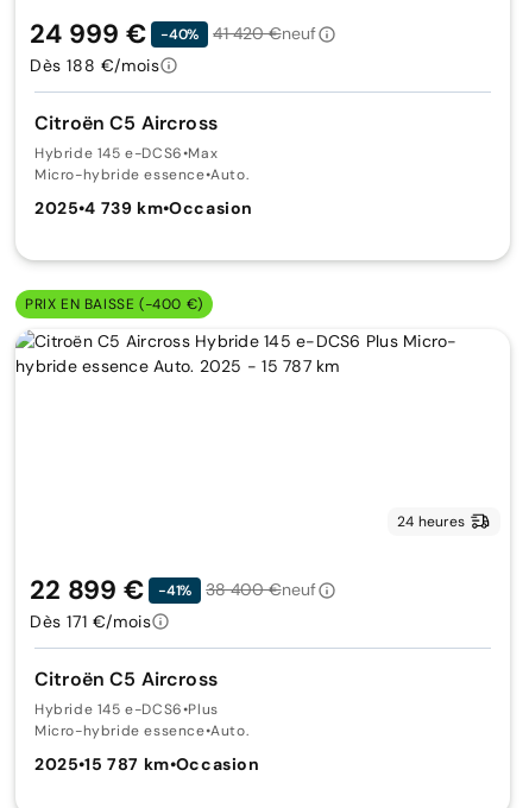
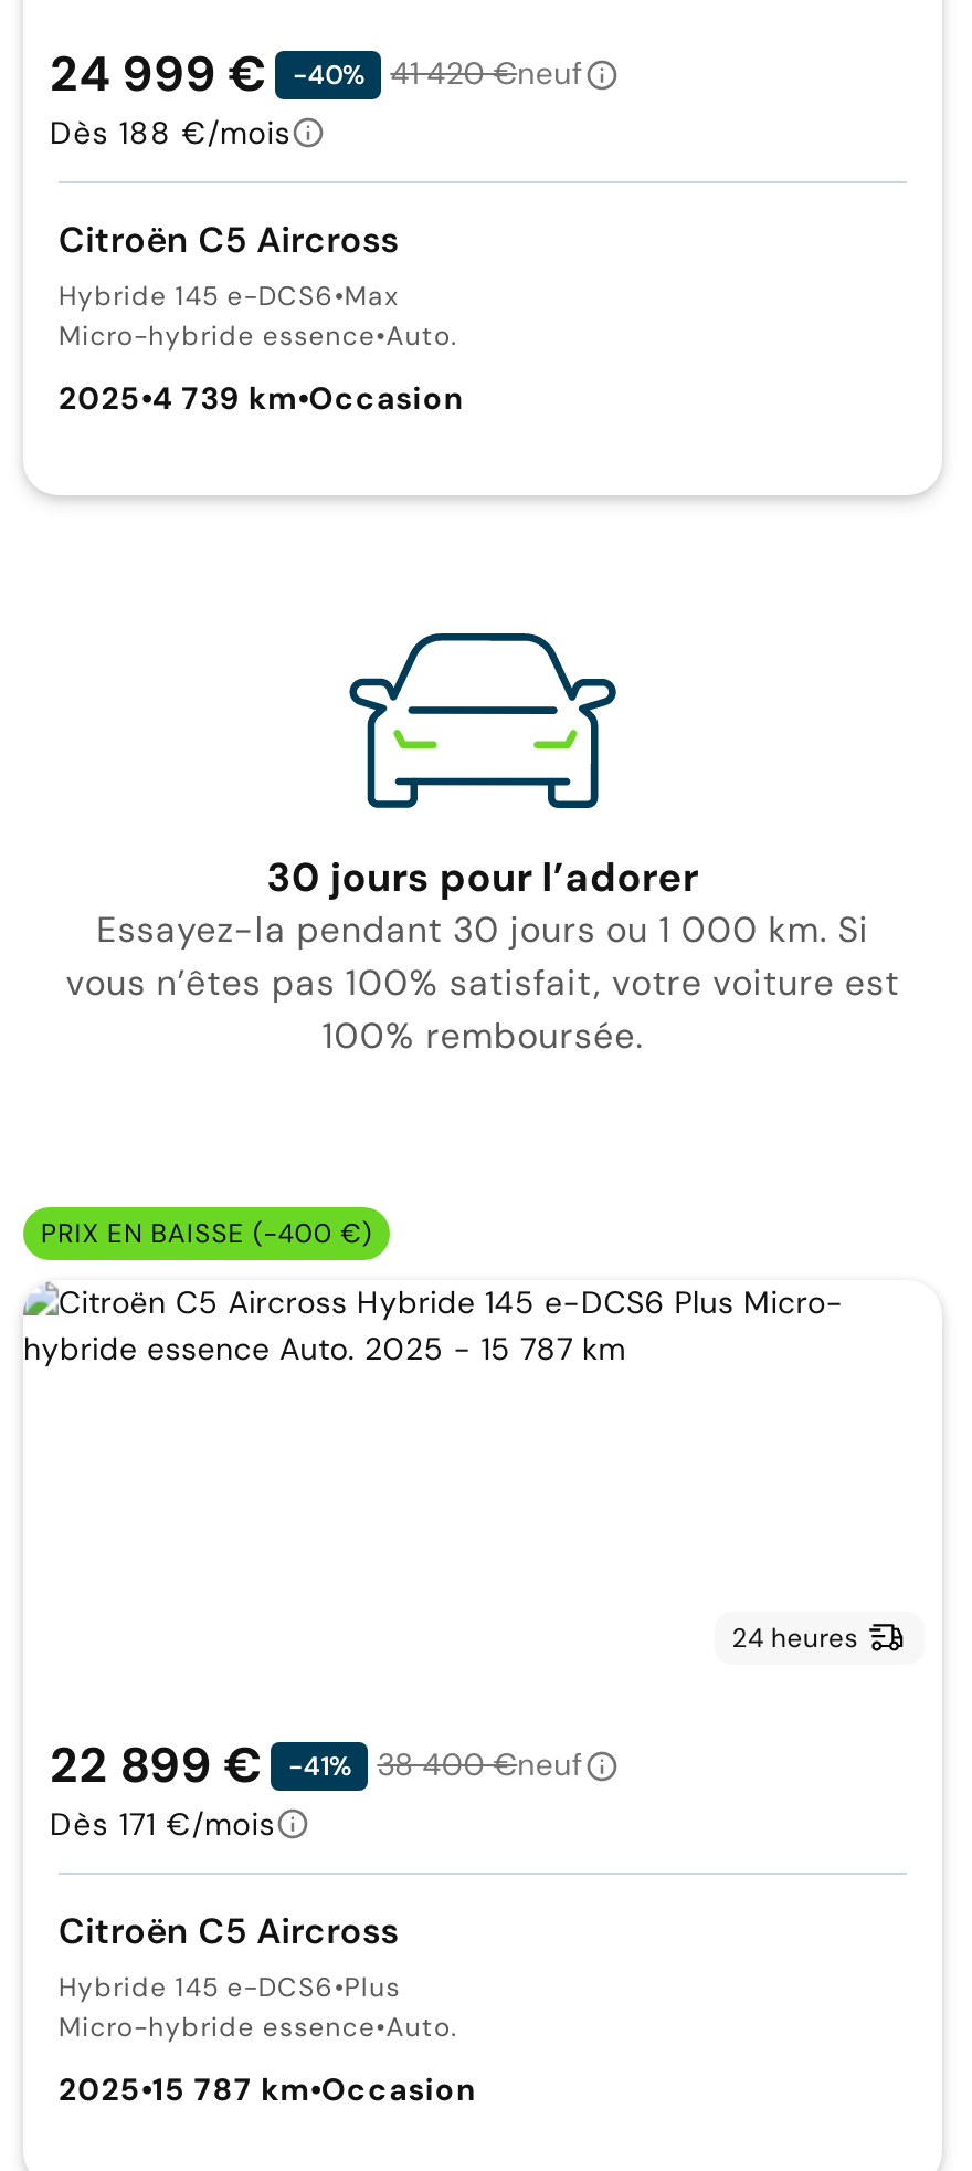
none -> [66,630,900,1059] [image] | 30 jours pour l’adorer | Essayez-la pendant 30 jours ou 1 000 km. Si | vous n’êtes pas 100% satisfait, votre voiture est | 100% remboursée.

